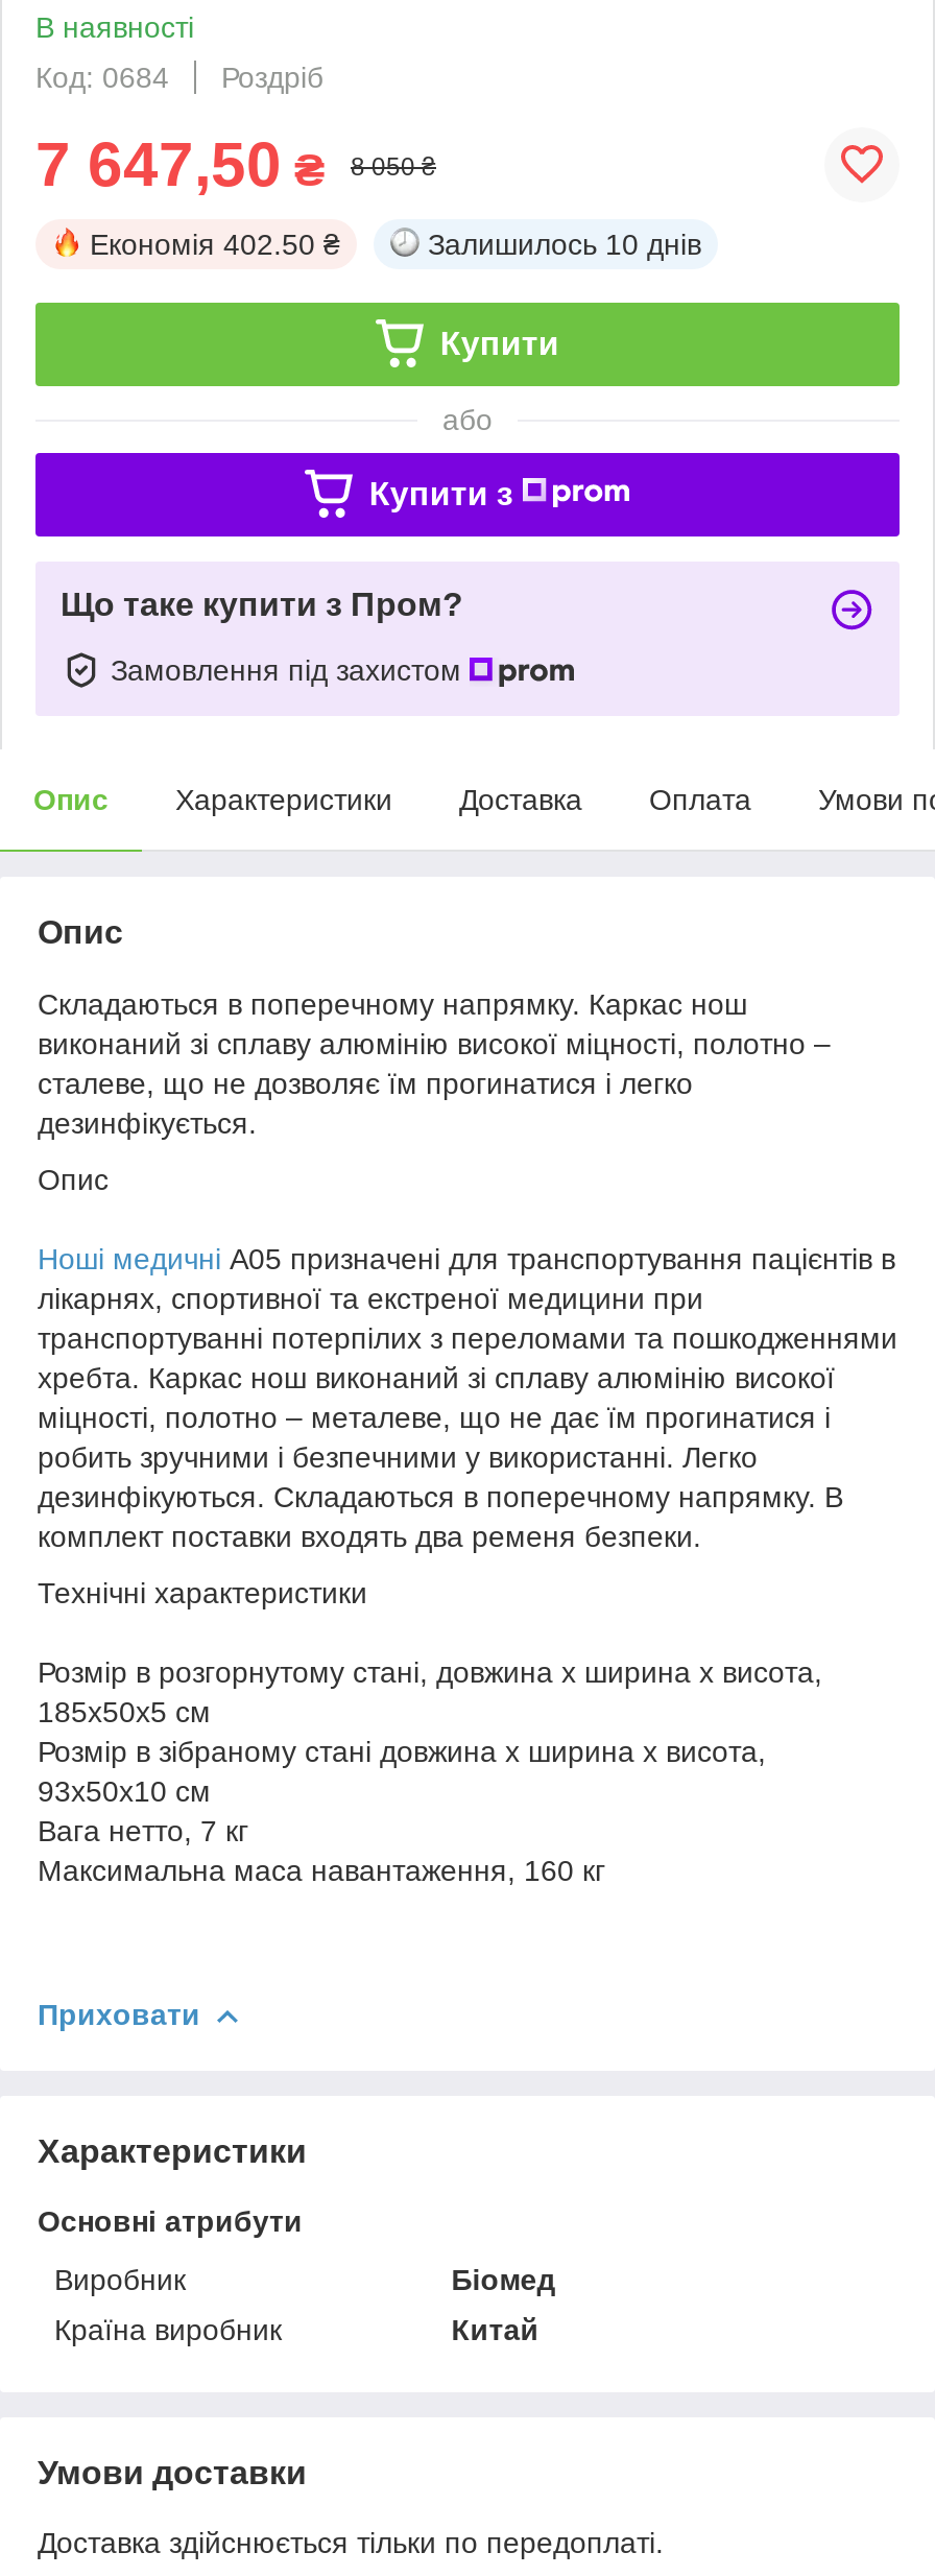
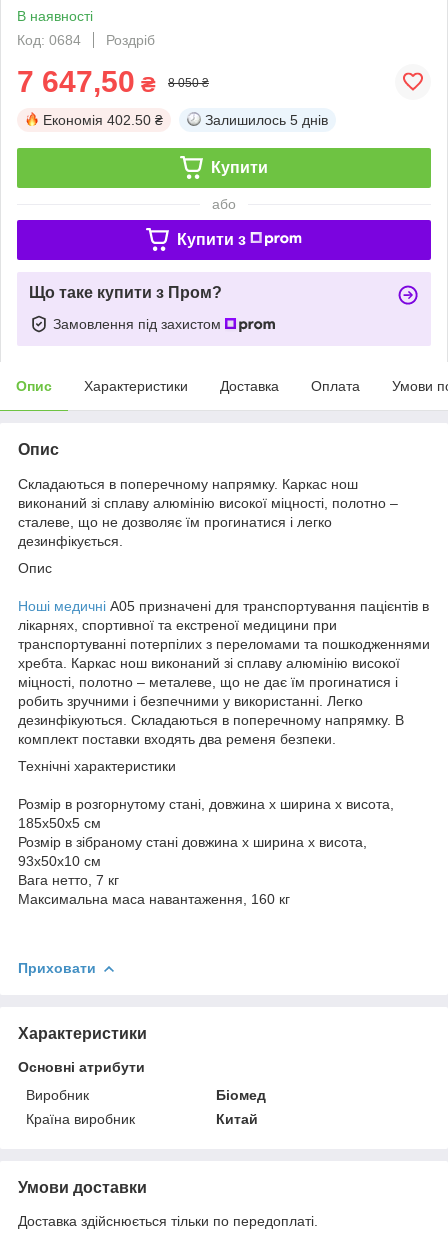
[428,227,701,261] Залишилось 10 днів -> [205,112,328,128] Залишилось 5 днів

